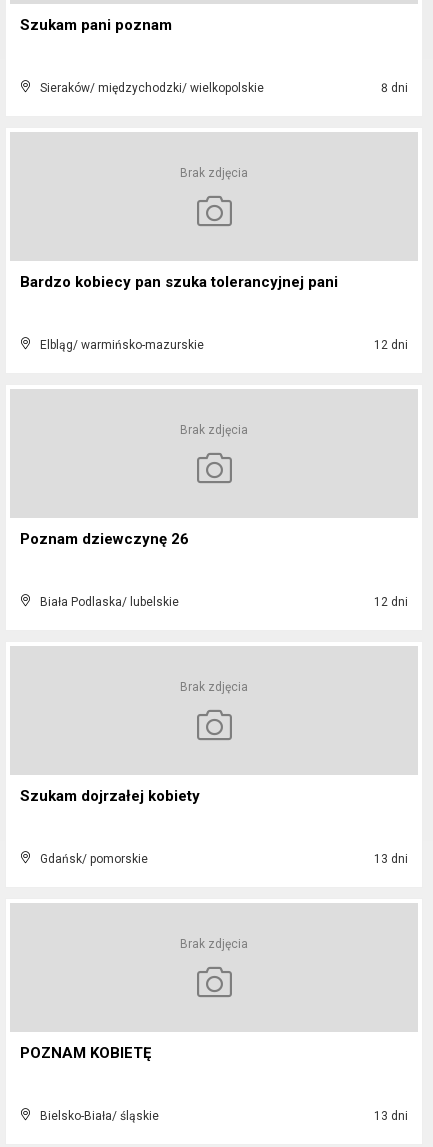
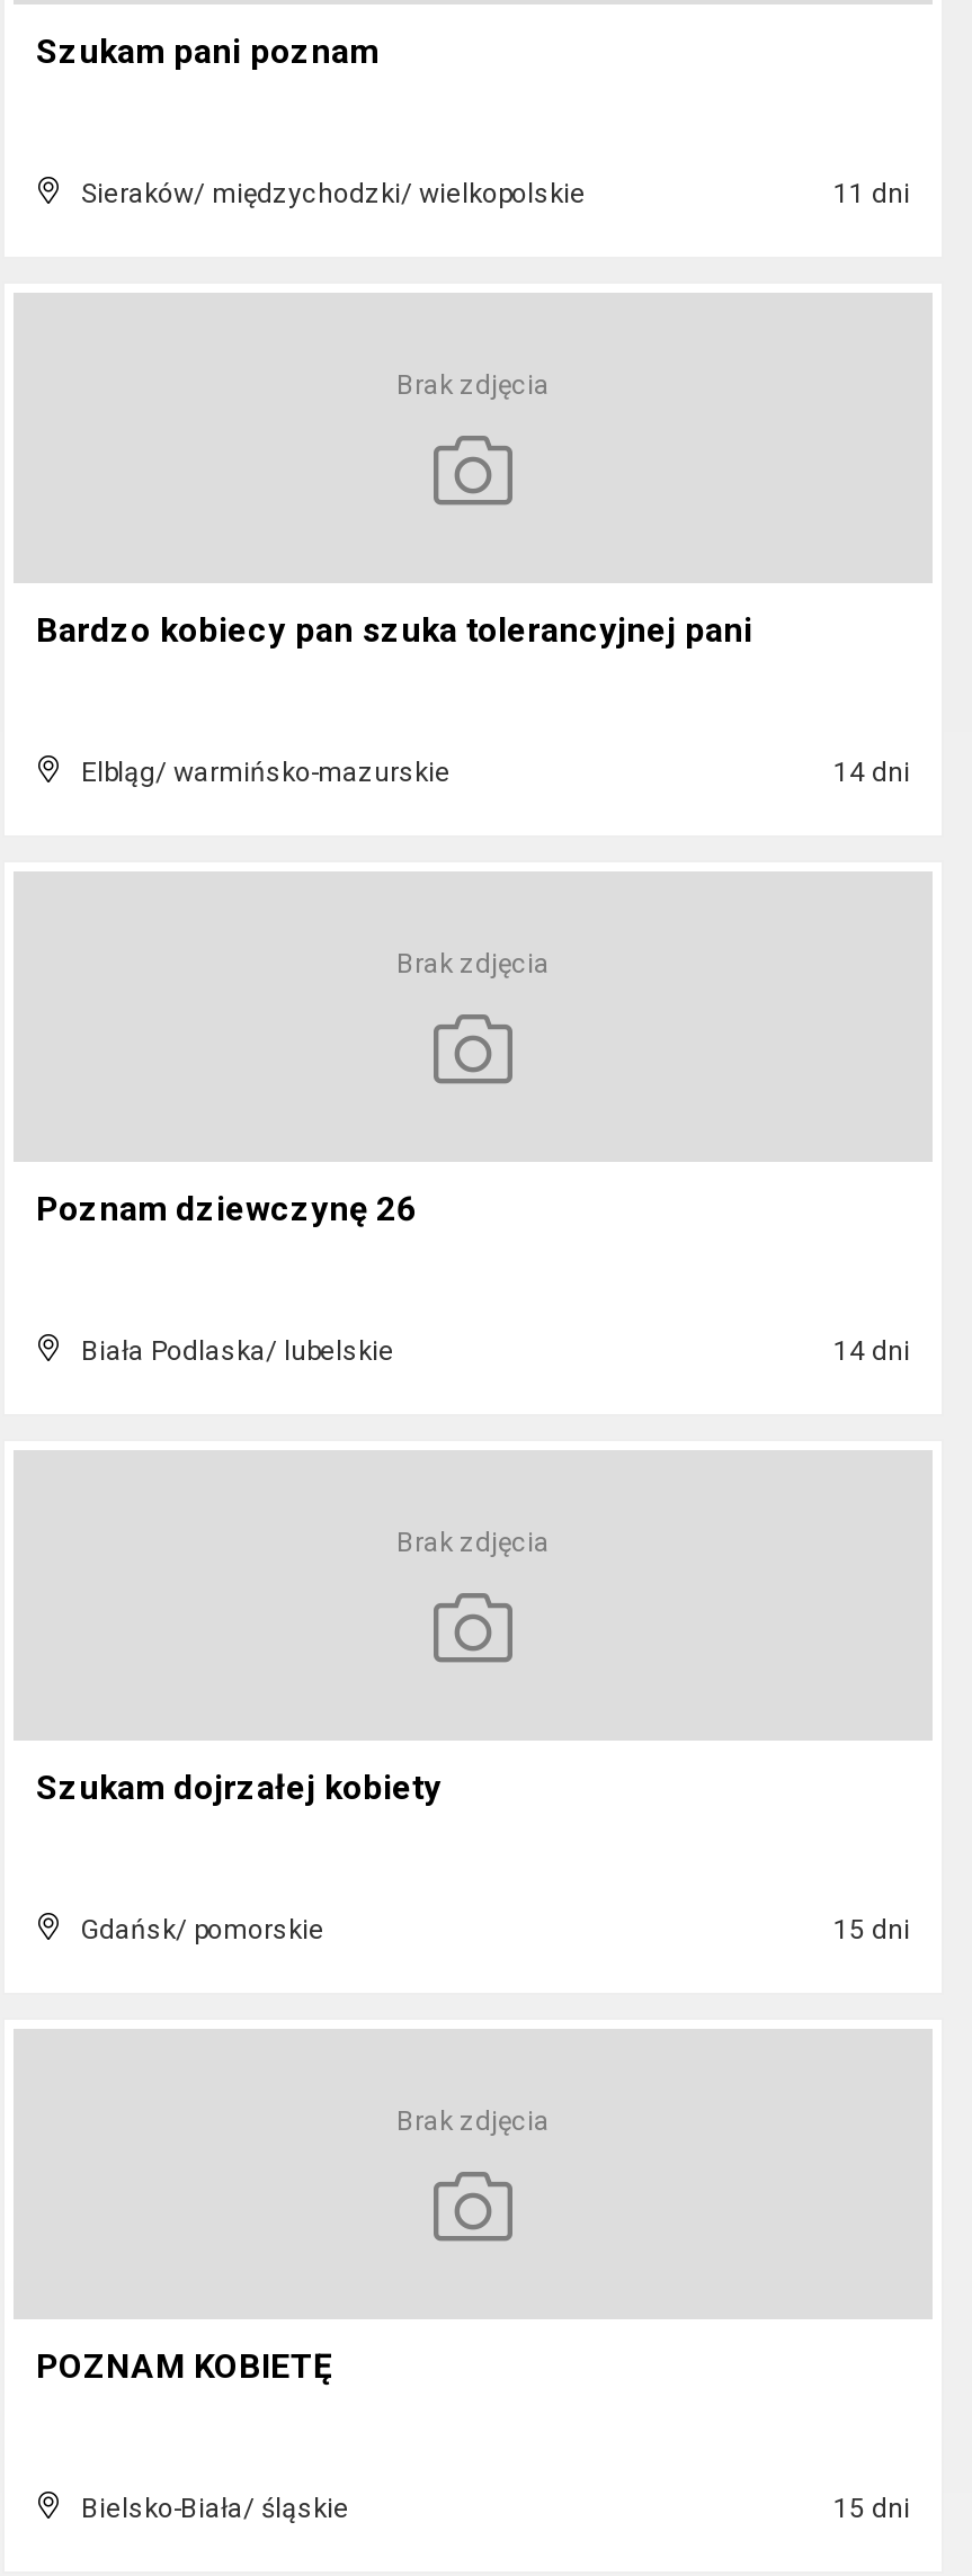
[378,81,408,95] 8 dni -> [827,178,910,209] 11 dni
[371,338,408,352] 12 dni -> [827,757,910,788] 14 dni
[371,595,408,609] 12 dni -> [827,1335,910,1367] 14 dni
[371,852,408,866] 13 dni -> [827,1914,910,1946] 15 dni
[371,1109,408,1123] 13 dni -> [827,2493,910,2524] 15 dni

